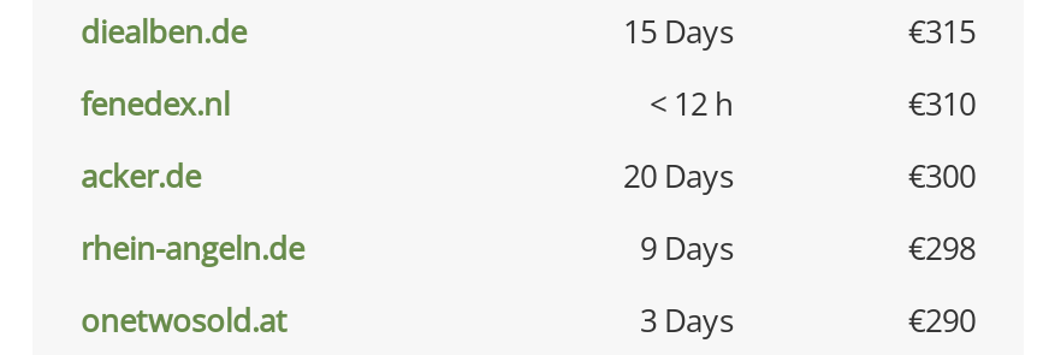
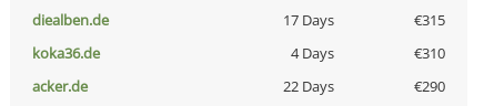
[623,10,734,53] 15 Days -> [283,10,334,30] 17 Days
[81,82,734,125] fenedex.nl | < 12 h -> [32,43,334,63] koka36.de | 4 Days
[81,154,976,342] 20 Days | €300 | rhein-angeln.de | 9 Days | €298 | onetwosold.at | 3 Days -> [283,76,334,96] 22 Days

